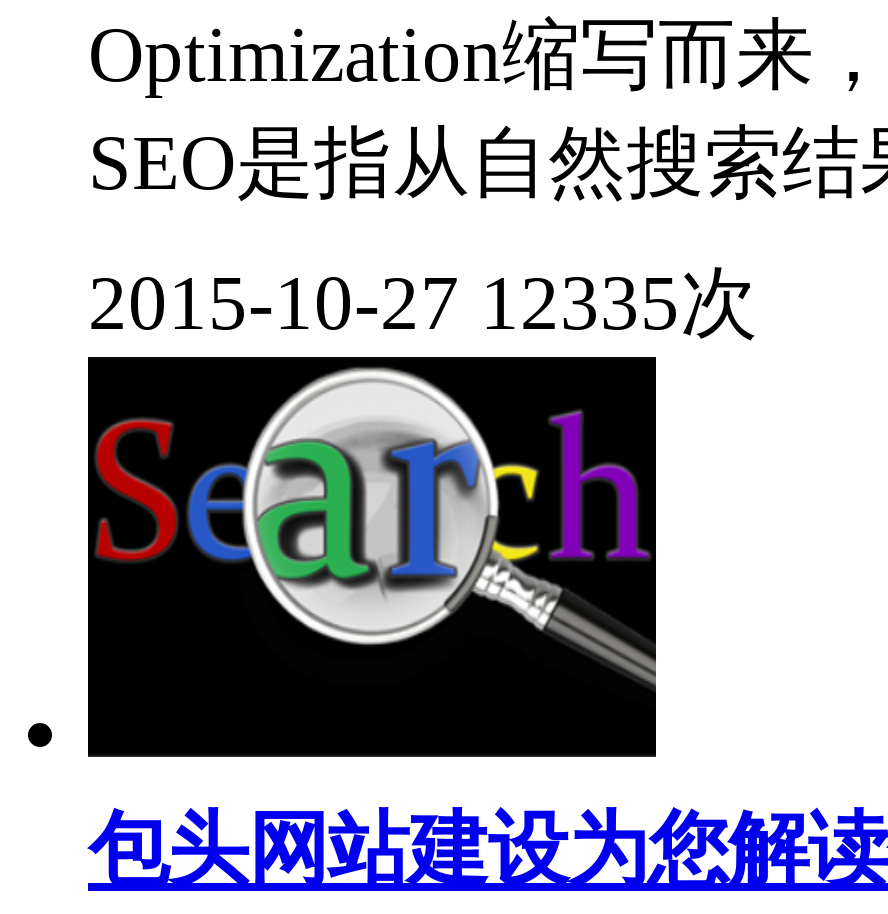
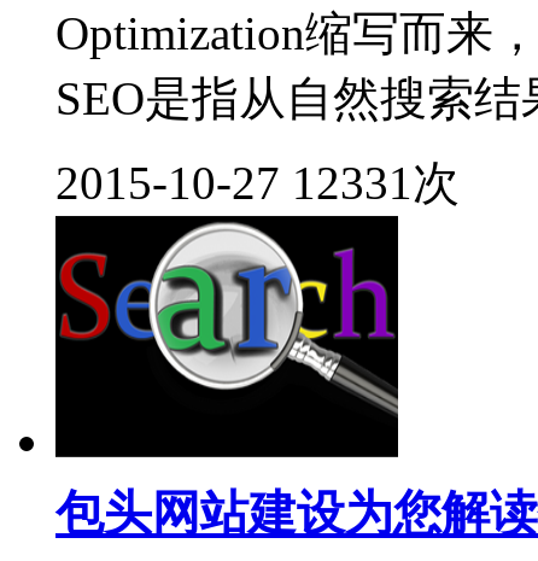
[88,259,758,345] 2015-10-27 12335次 -> [55,157,460,209] 2015-10-27 12331次

